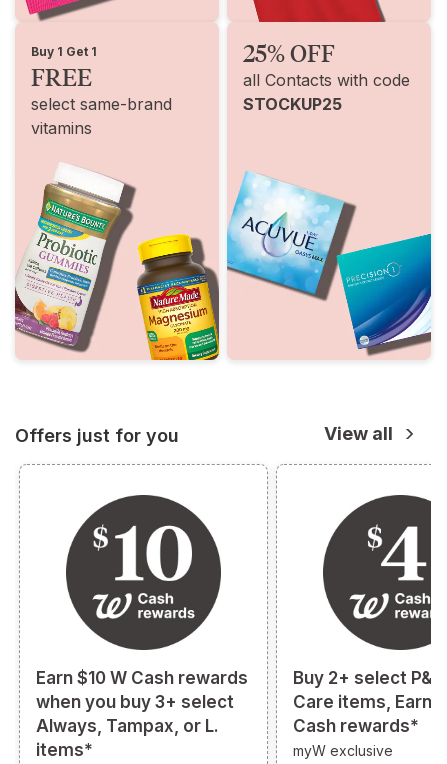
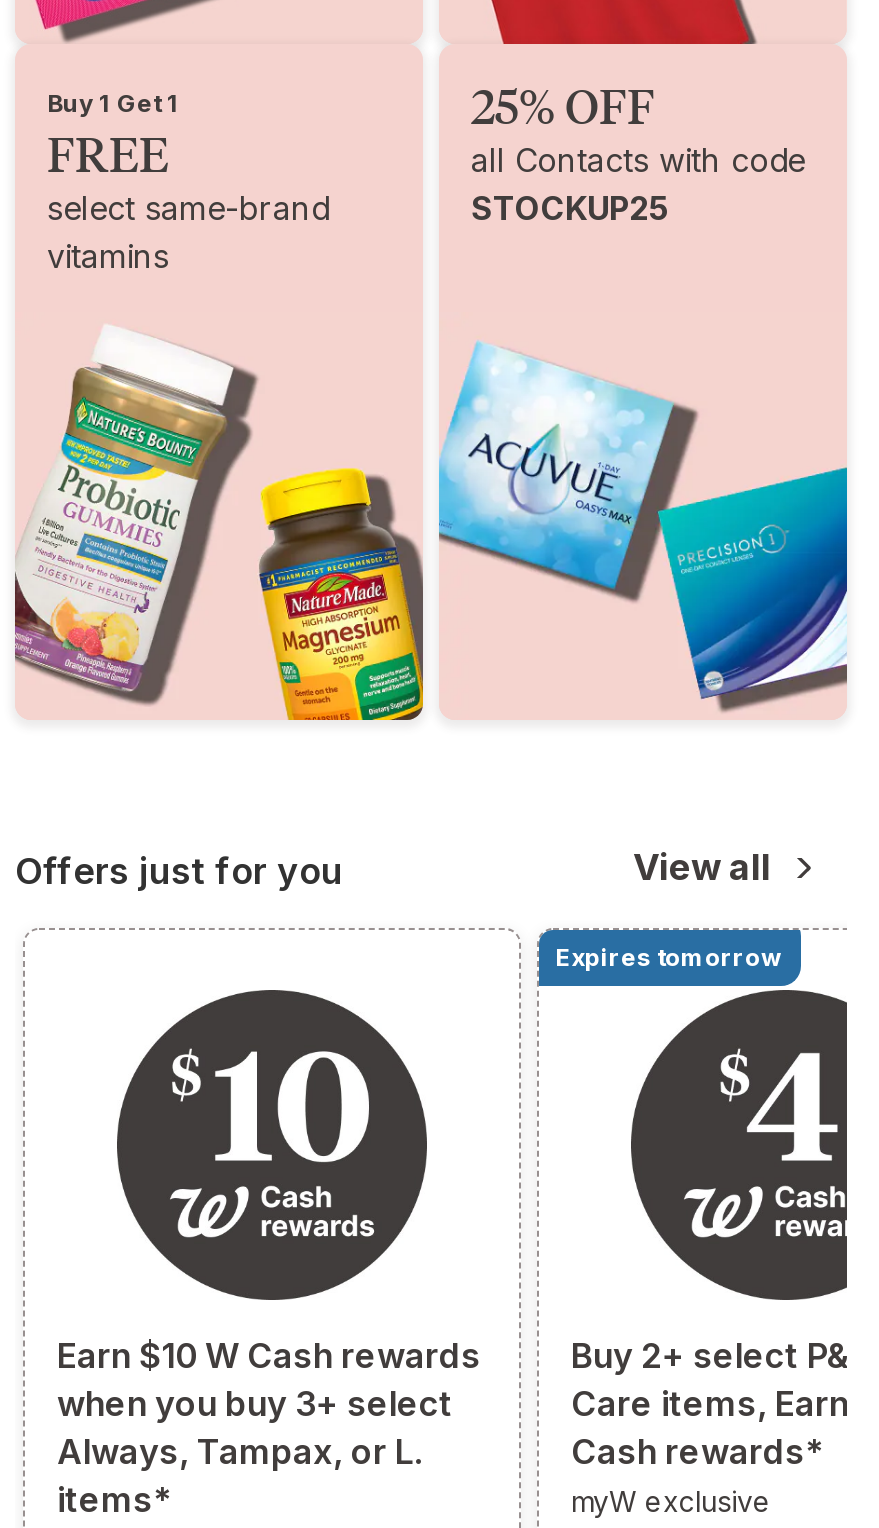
none -> [555,942,781,972] Expires tomorrow

